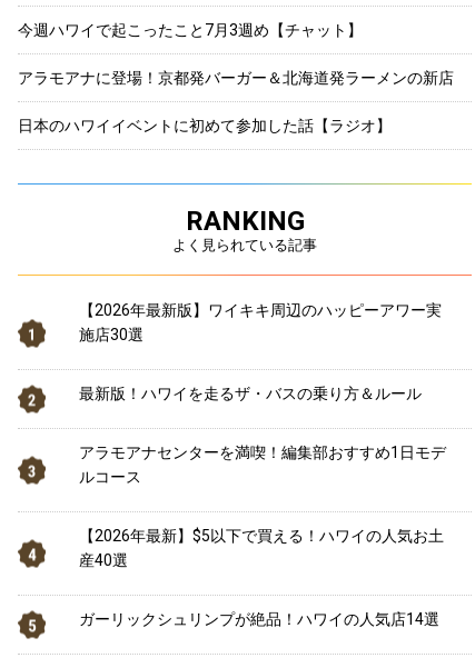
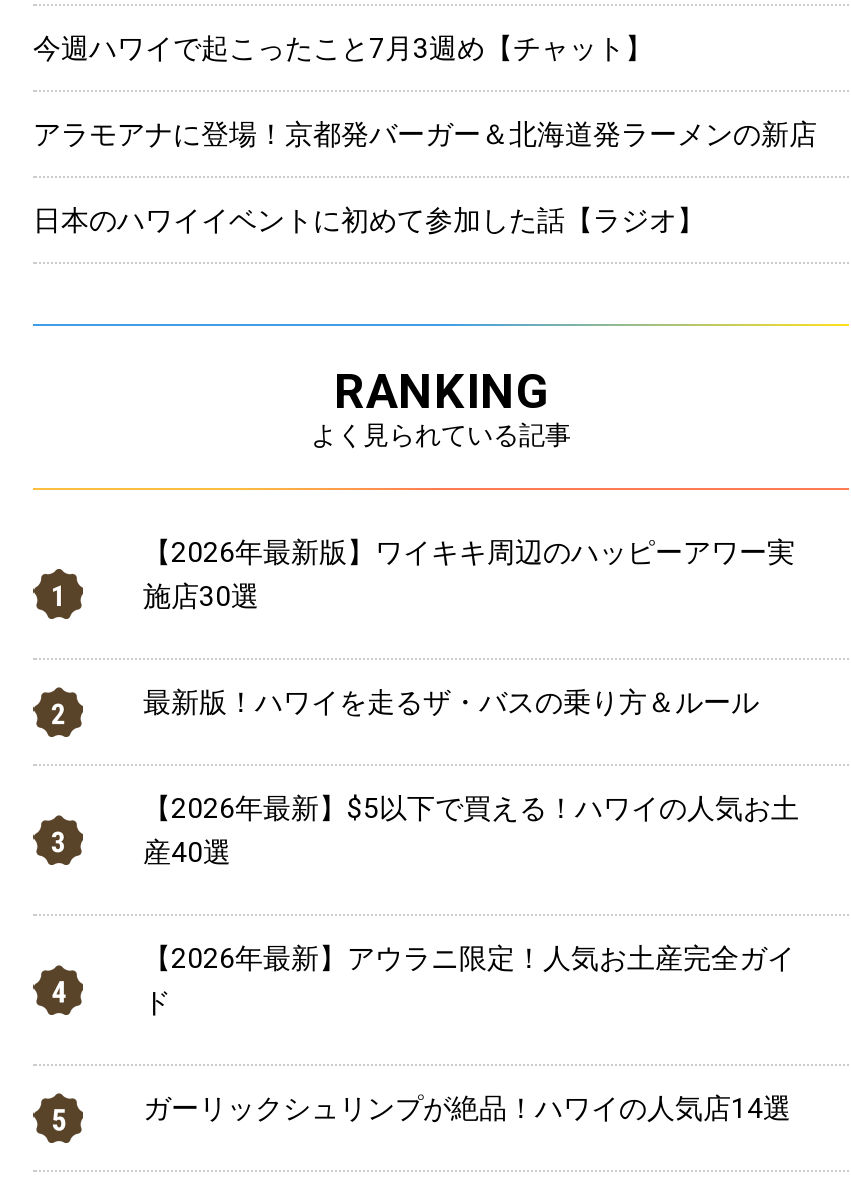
[79,443,446,486] アラモアナセンターを満喫！編集部おすすめ1日モデ | ルコース -> none
moved [79,527,444,569] -> [143,792,799,868]: 【2026年最新】$5以下で買える！ハワイの人気お土 | 産40選
none -> [143,942,795,1018] 【2026年最新】アウラニ限定！人気お土産完全ガイ | ド

